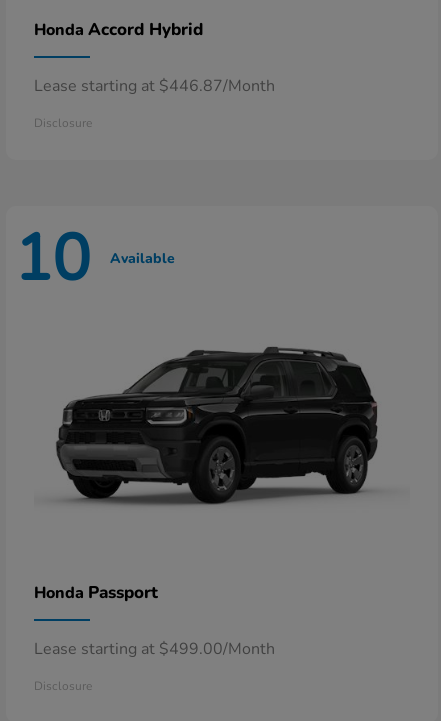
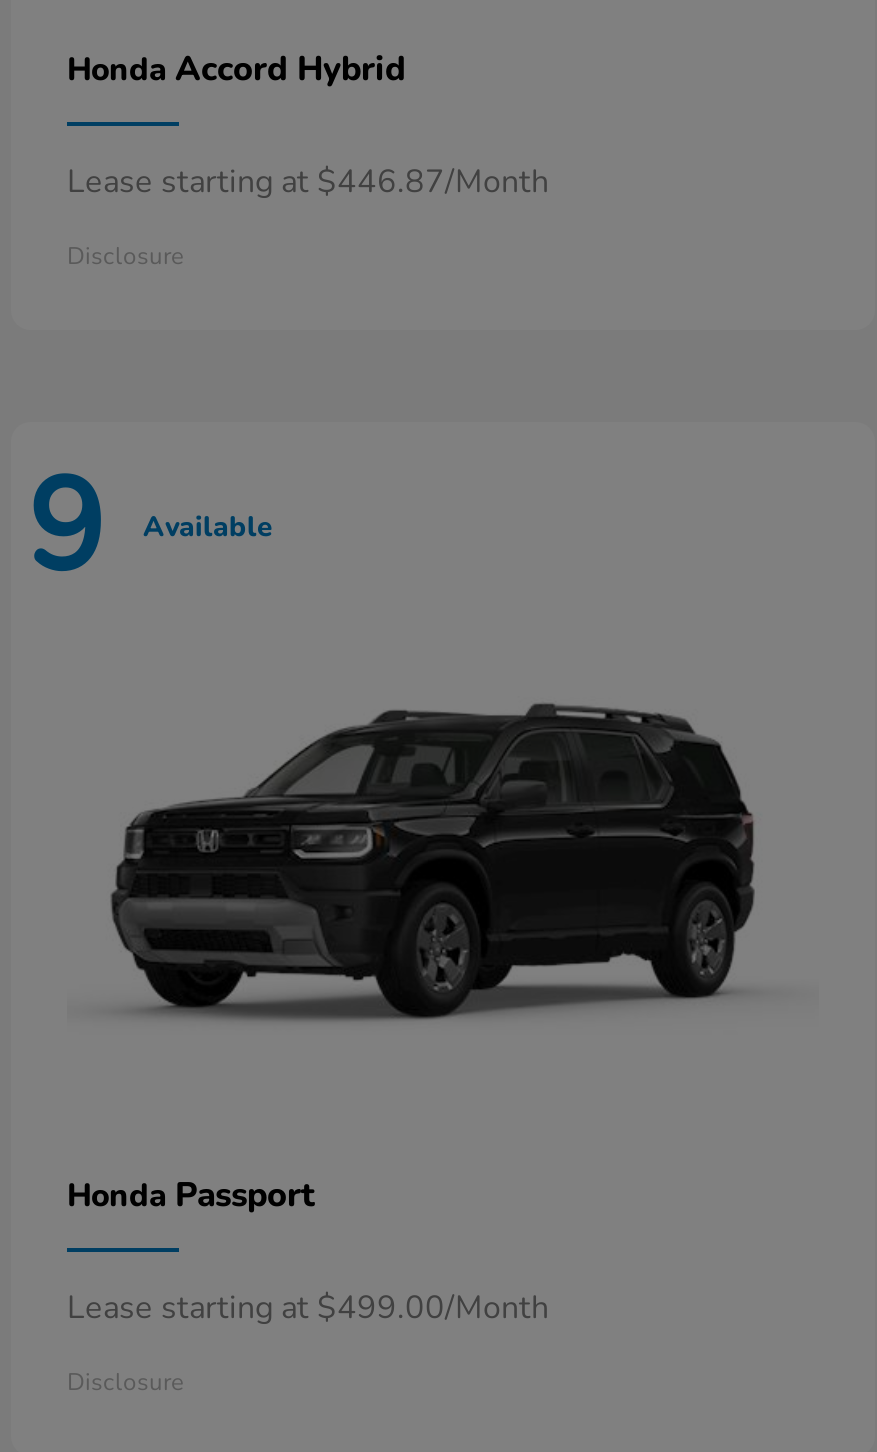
[14,215,175,303] 10 Available -> [27,440,273,616] 9 Available

